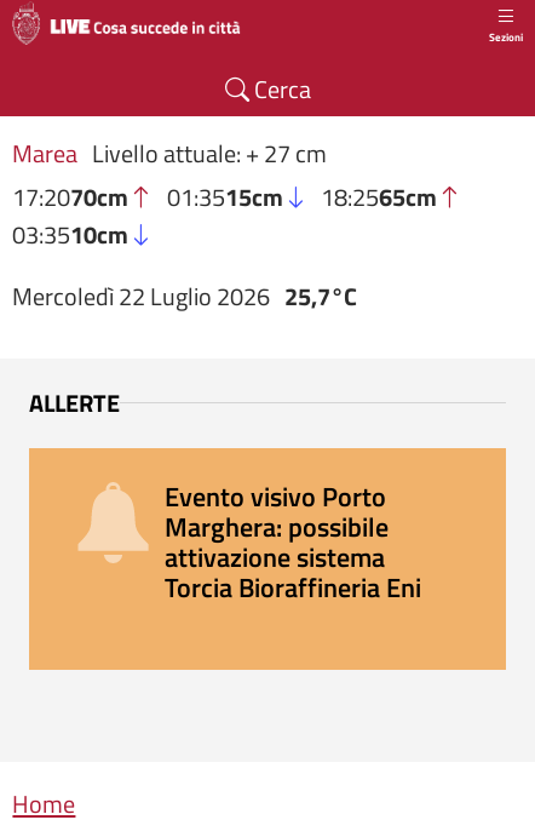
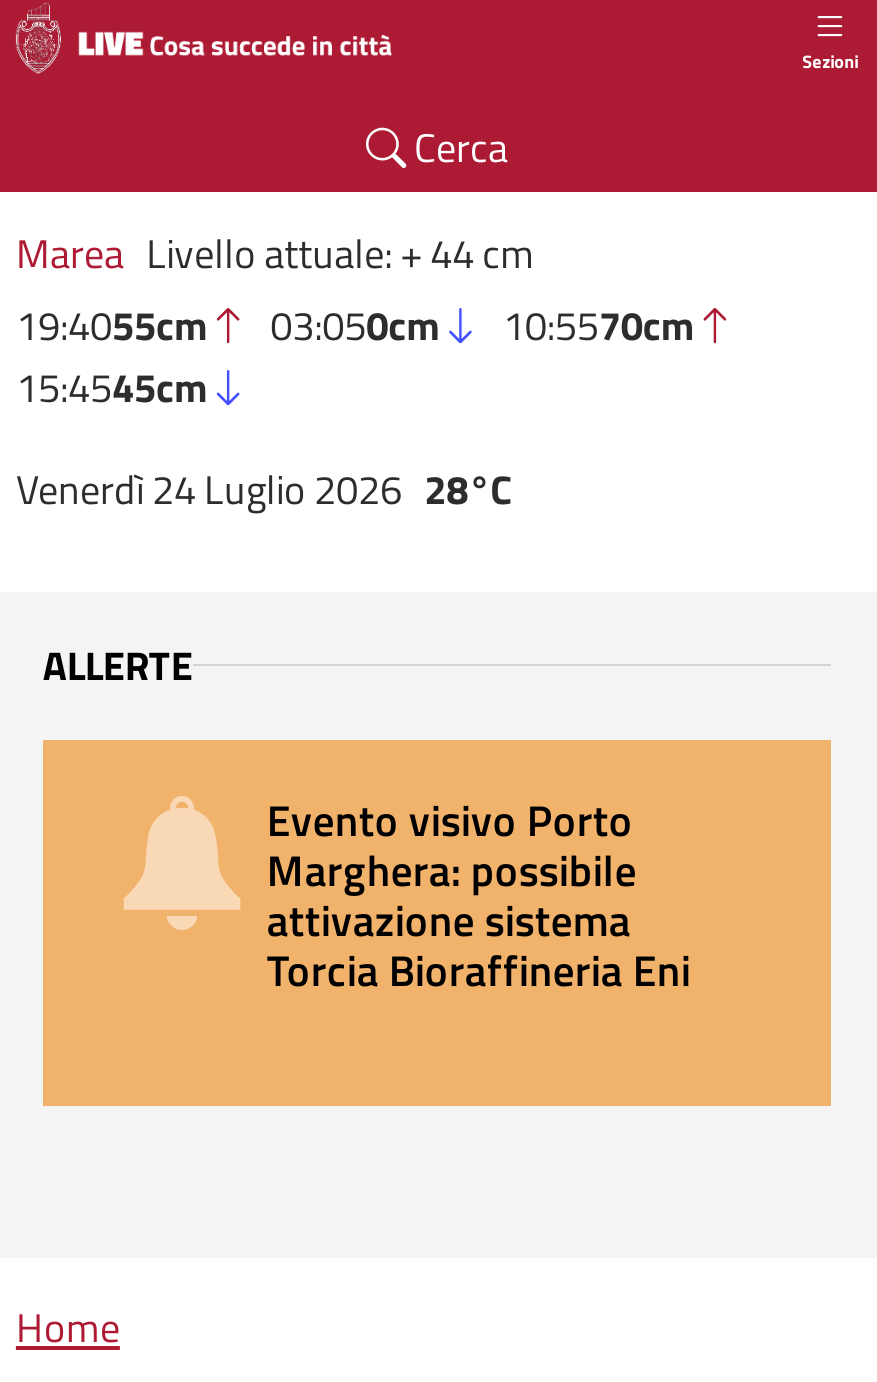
[13,134,437,253] Marea Livello attuale: + 27 cm | 17:2070cm | 01:3515cm | 18:2565cm | 03:3510cm -> [16,222,695,418] Marea Livello attuale: + 44 cm | 19:4055cm | 03:050cm | 10:5570cm | 15:4545cm
[13,278,357,315] Mercoledì 22 Luglio 2026 25,7°C -> [16,459,512,521] Venerdì 24 Luglio 2026 28°C

